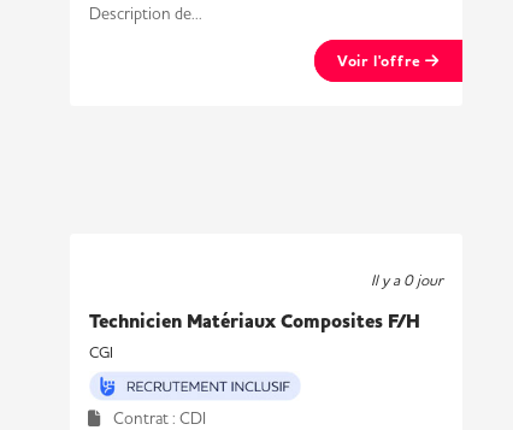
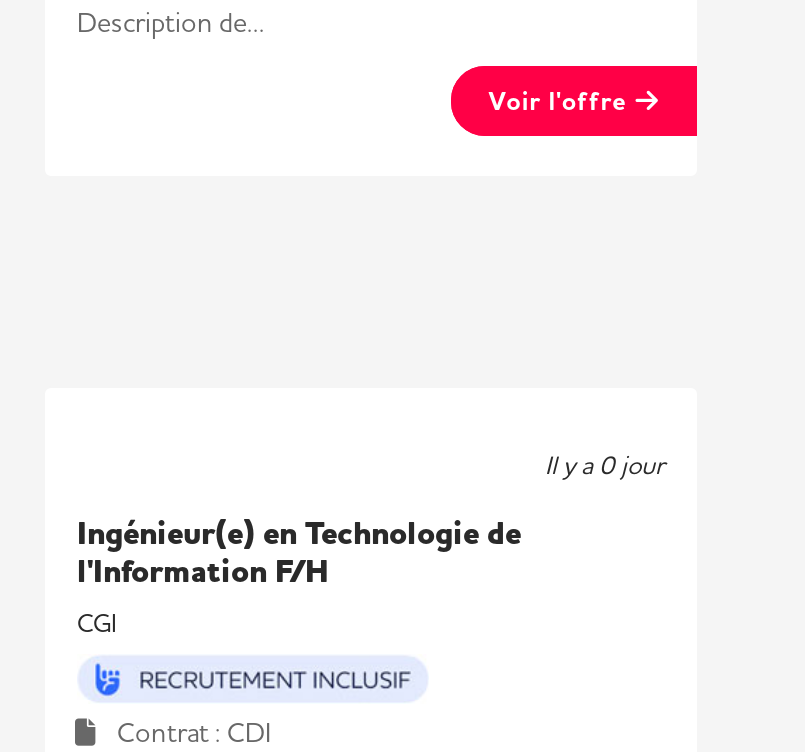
[89,308,420,335] Technicien Matériaux Composites F/H -> [77,512,521,594] Ingénieur(e) en Technologie de | l'Information F/H

